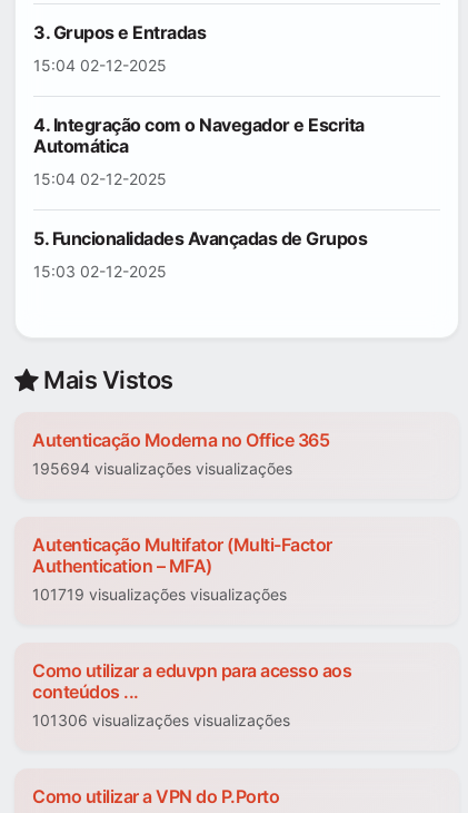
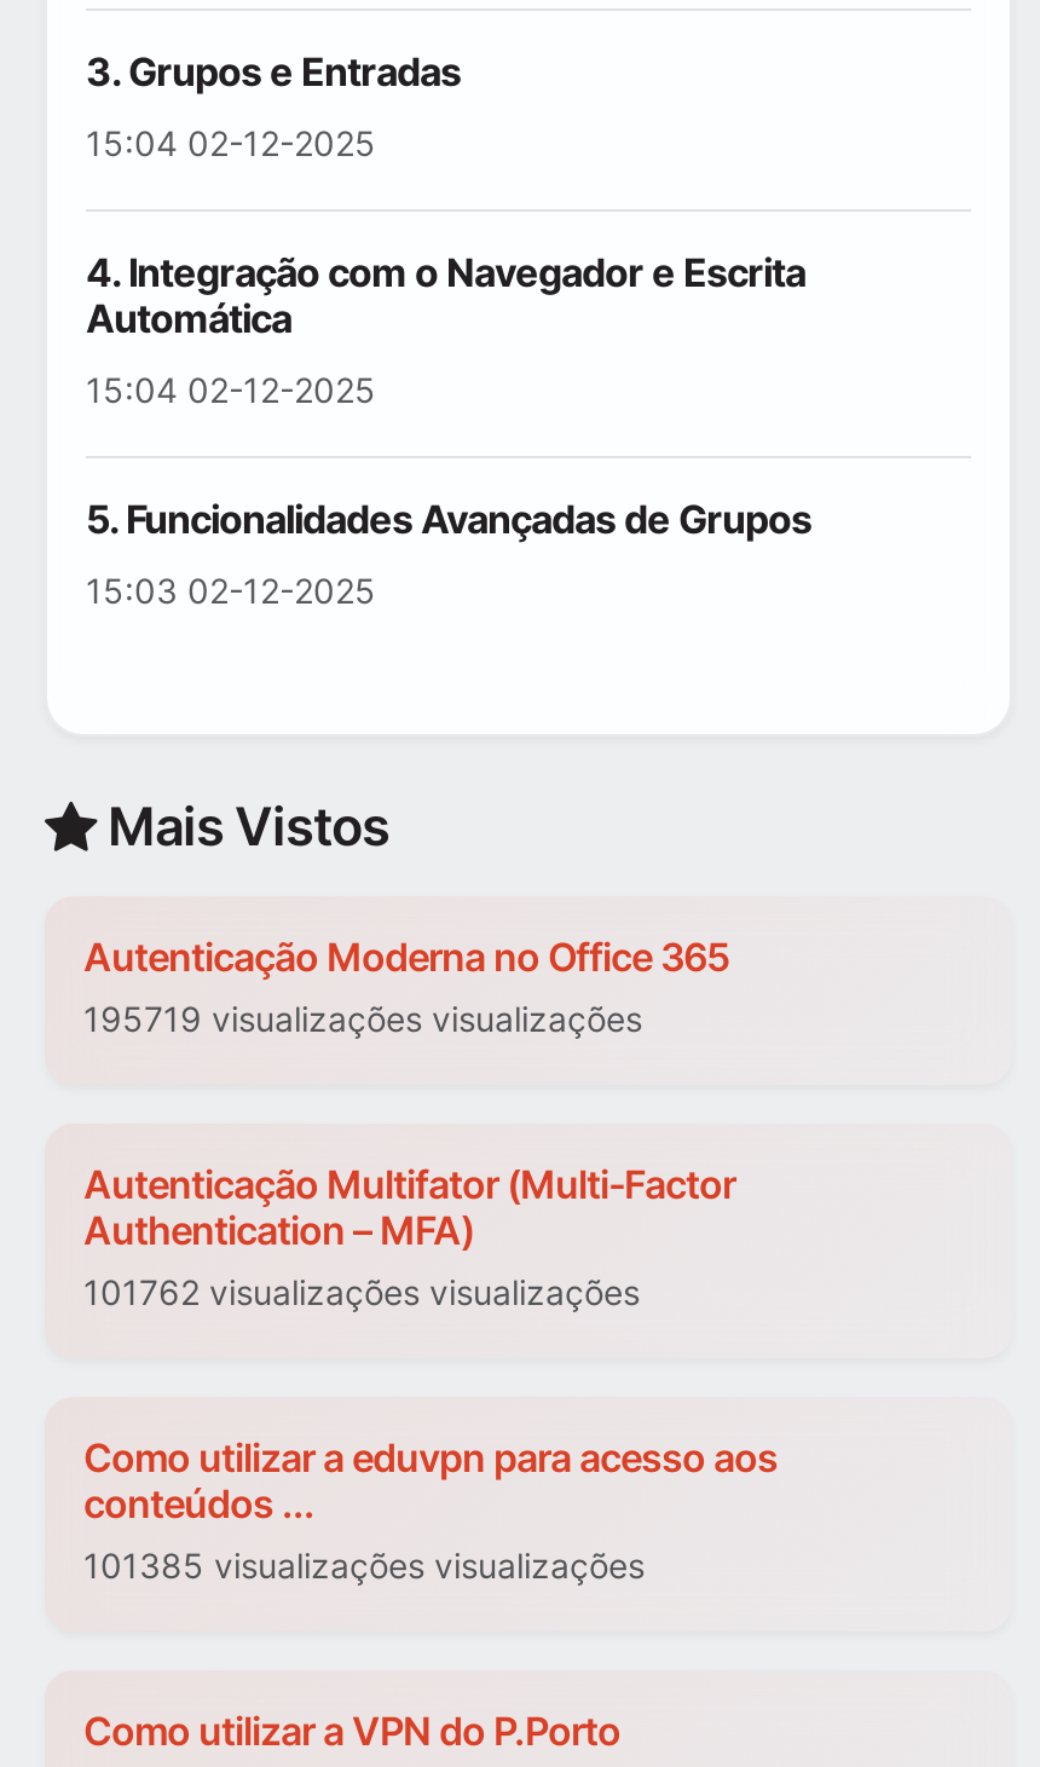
[32,459,292,478] 195694 visualizações visualizações -> [83,999,642,1040] 195719 visualizações visualizações
[32,585,287,604] 101719 visualizações visualizações -> [83,1272,640,1313] 101762 visualizações visualizações
[32,711,290,730] 101306 visualizações visualizações -> [83,1546,645,1587] 101385 visualizações visualizações

